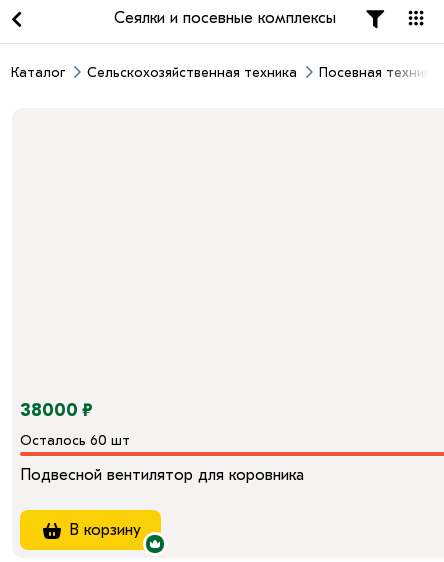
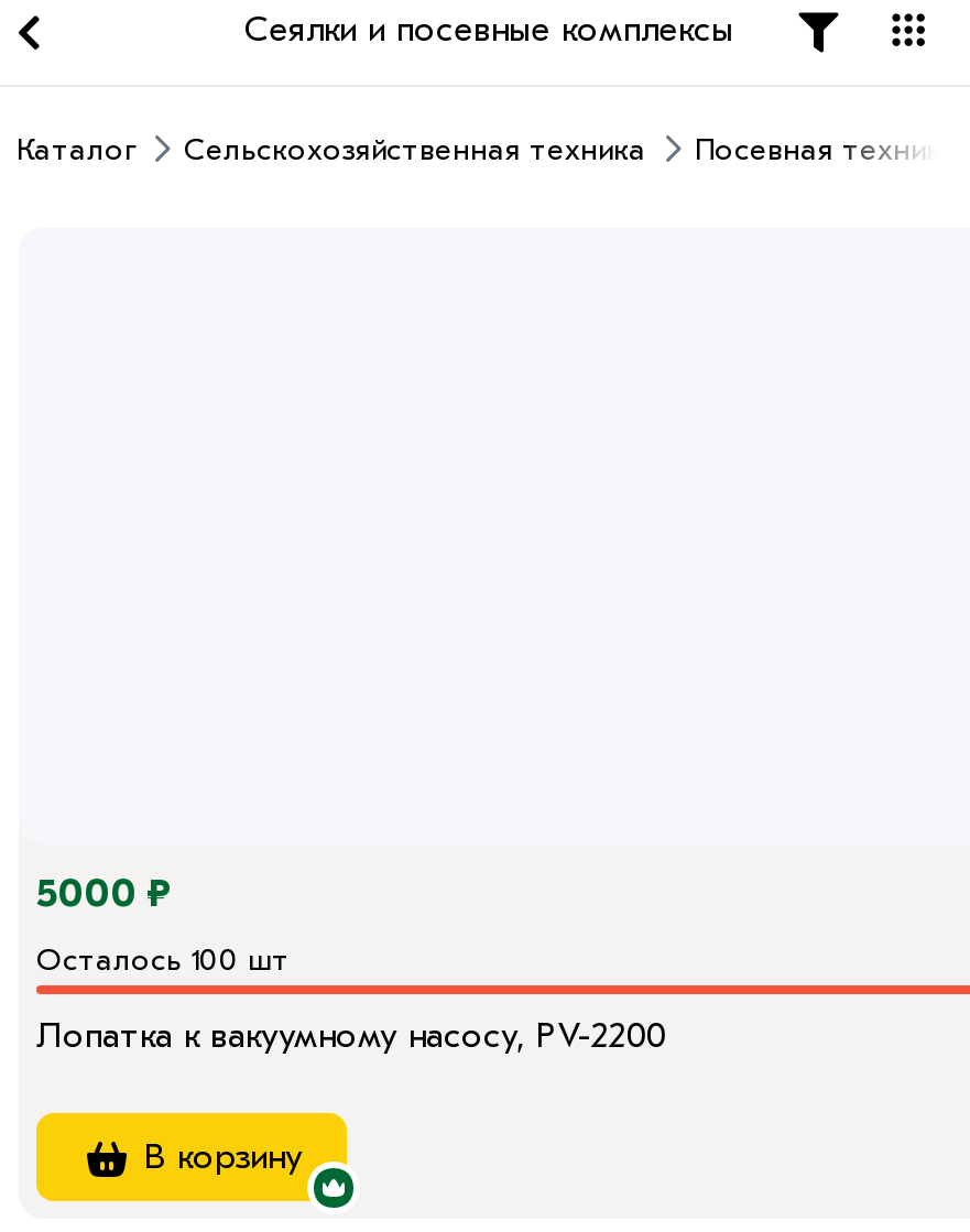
[20,400,93,421] 38000 ₽ -> [36,871,171,917] 5000 ₽
[20,432,130,449] Осталось 60 шт -> [36,941,290,979] Осталось 100 шт
[20,466,304,484] Подвесной вентилятор для коровника -> [36,1016,668,1056] Лопатка к вакуумному насосу, PV-2200

